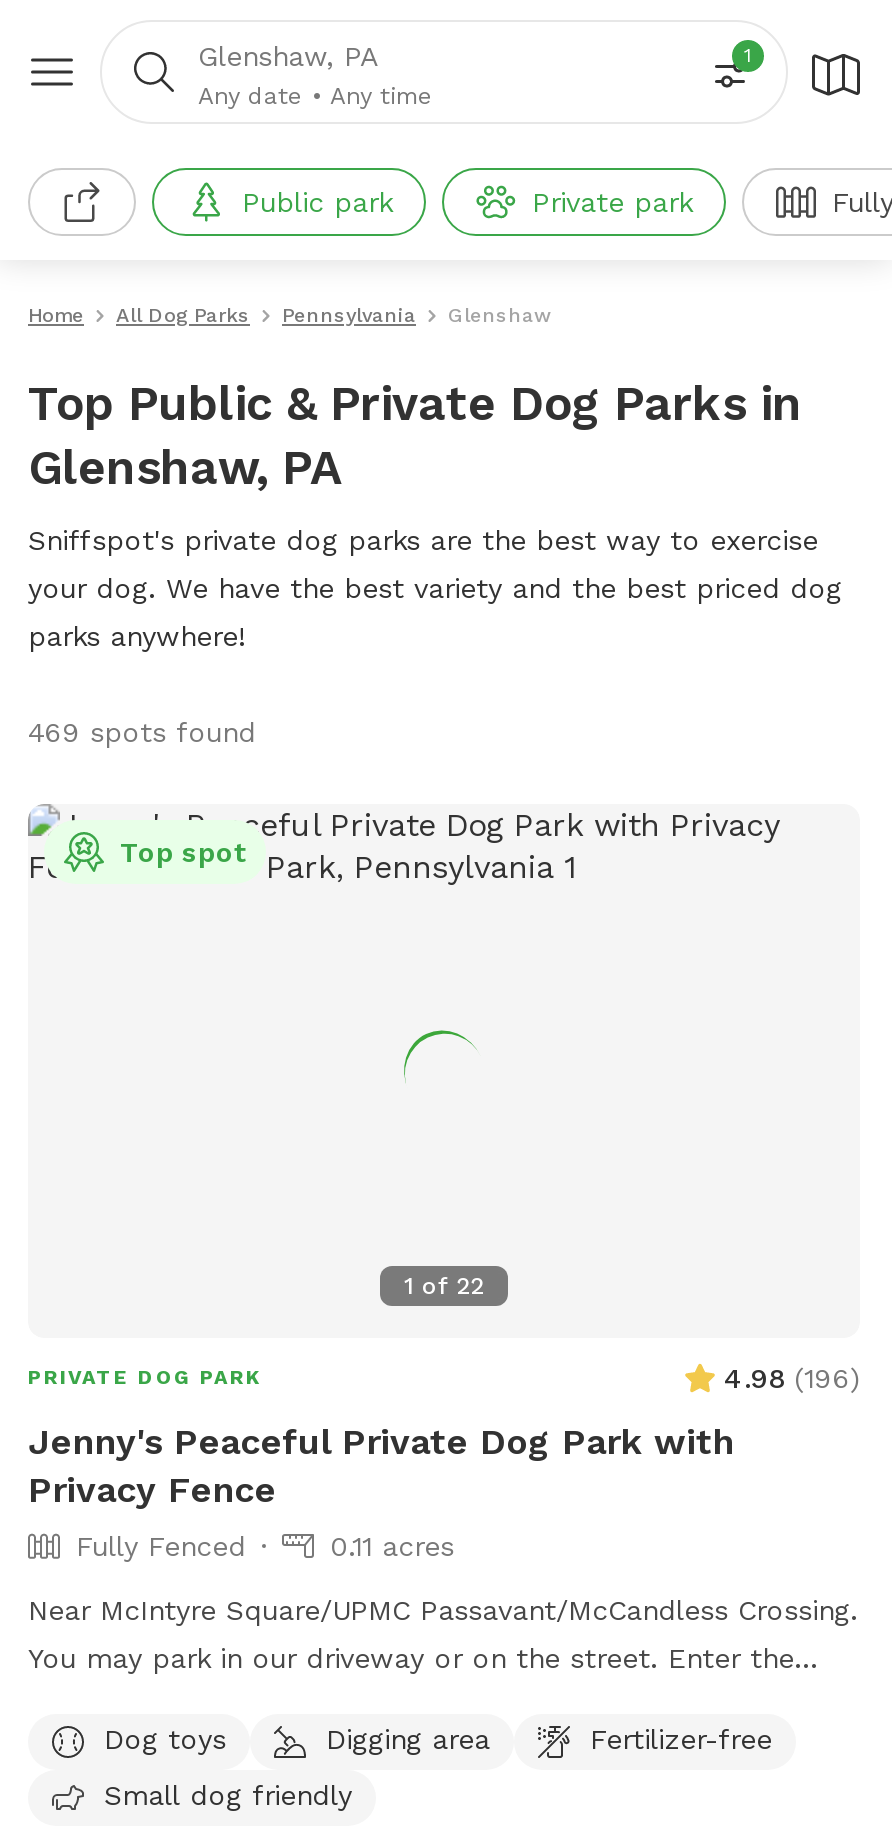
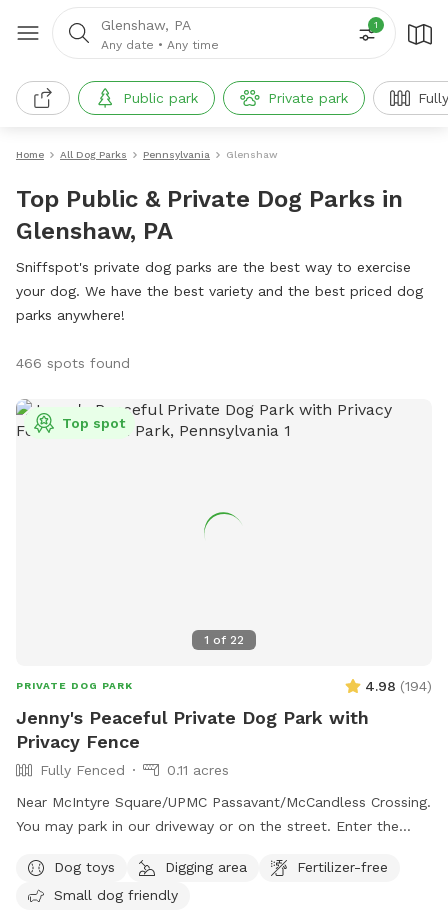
[28,716,256,748] 469 spots found -> [16,355,130,371] 466 spots found
[724,1362,860,1394] 4.98 (196) -> [365,678,432,694] 4.98 (194)

